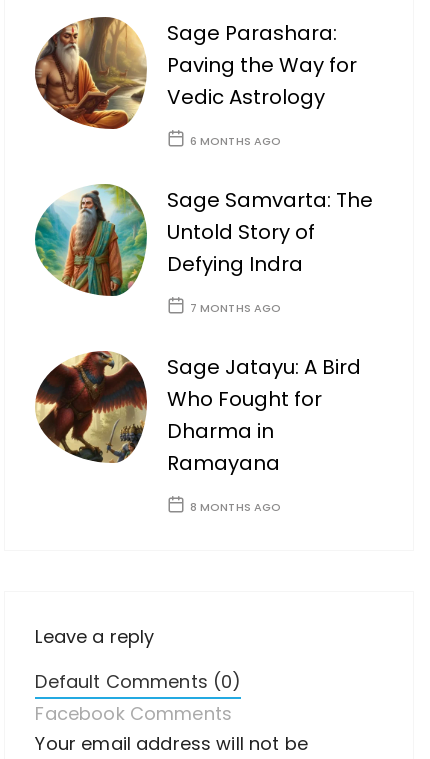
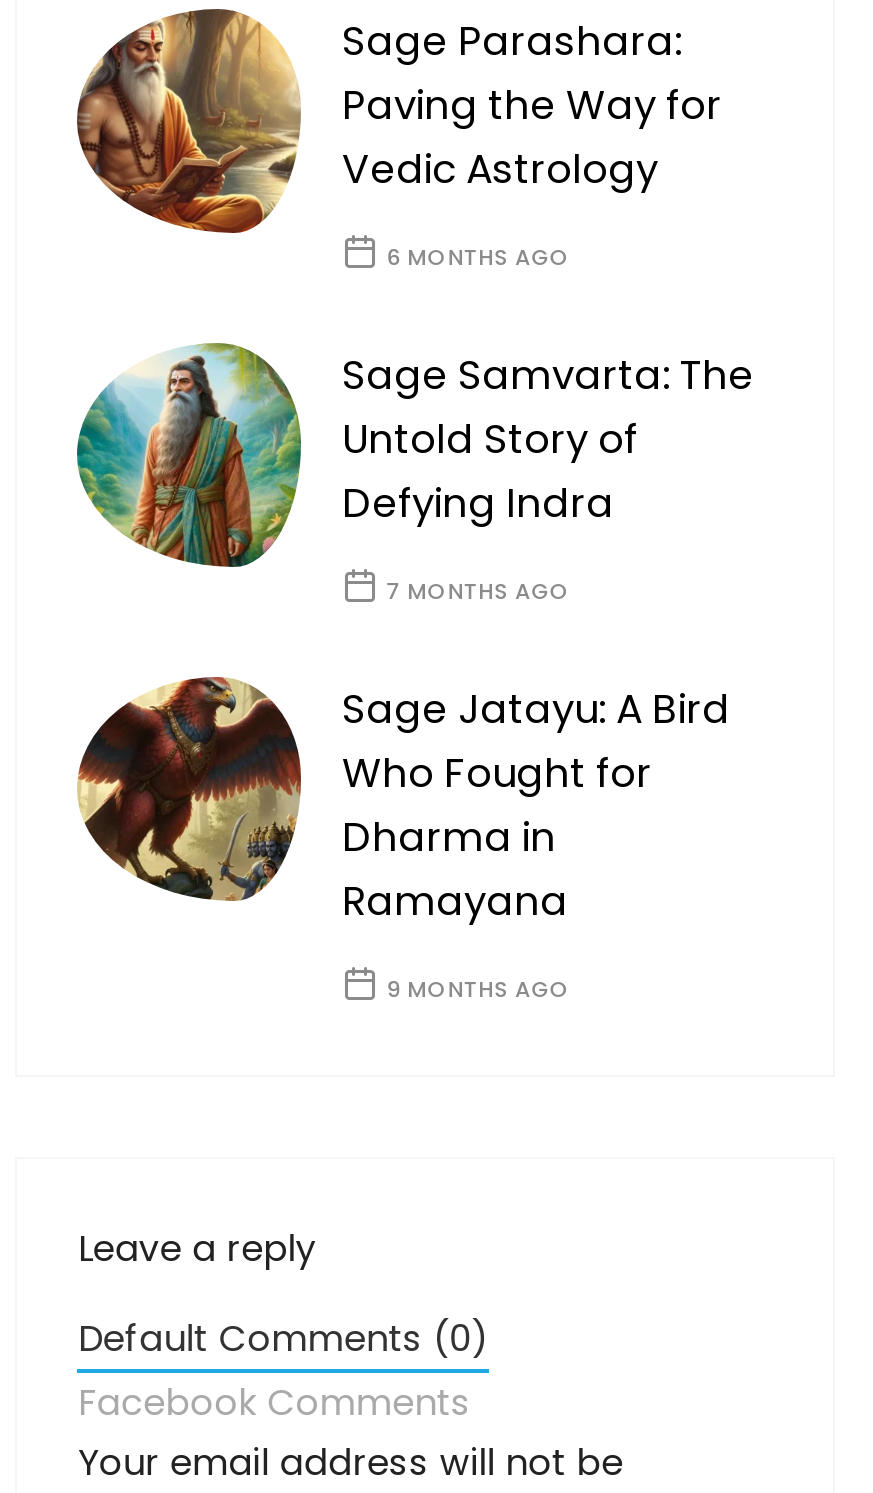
[190,499,281,515] 8 MONTHS AGO -> [386,974,570,1006] 9 MONTHS AGO

